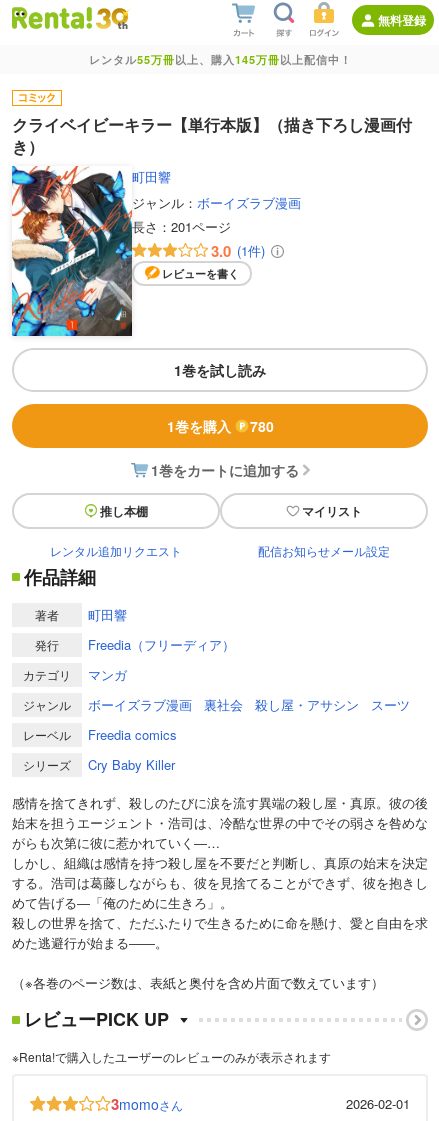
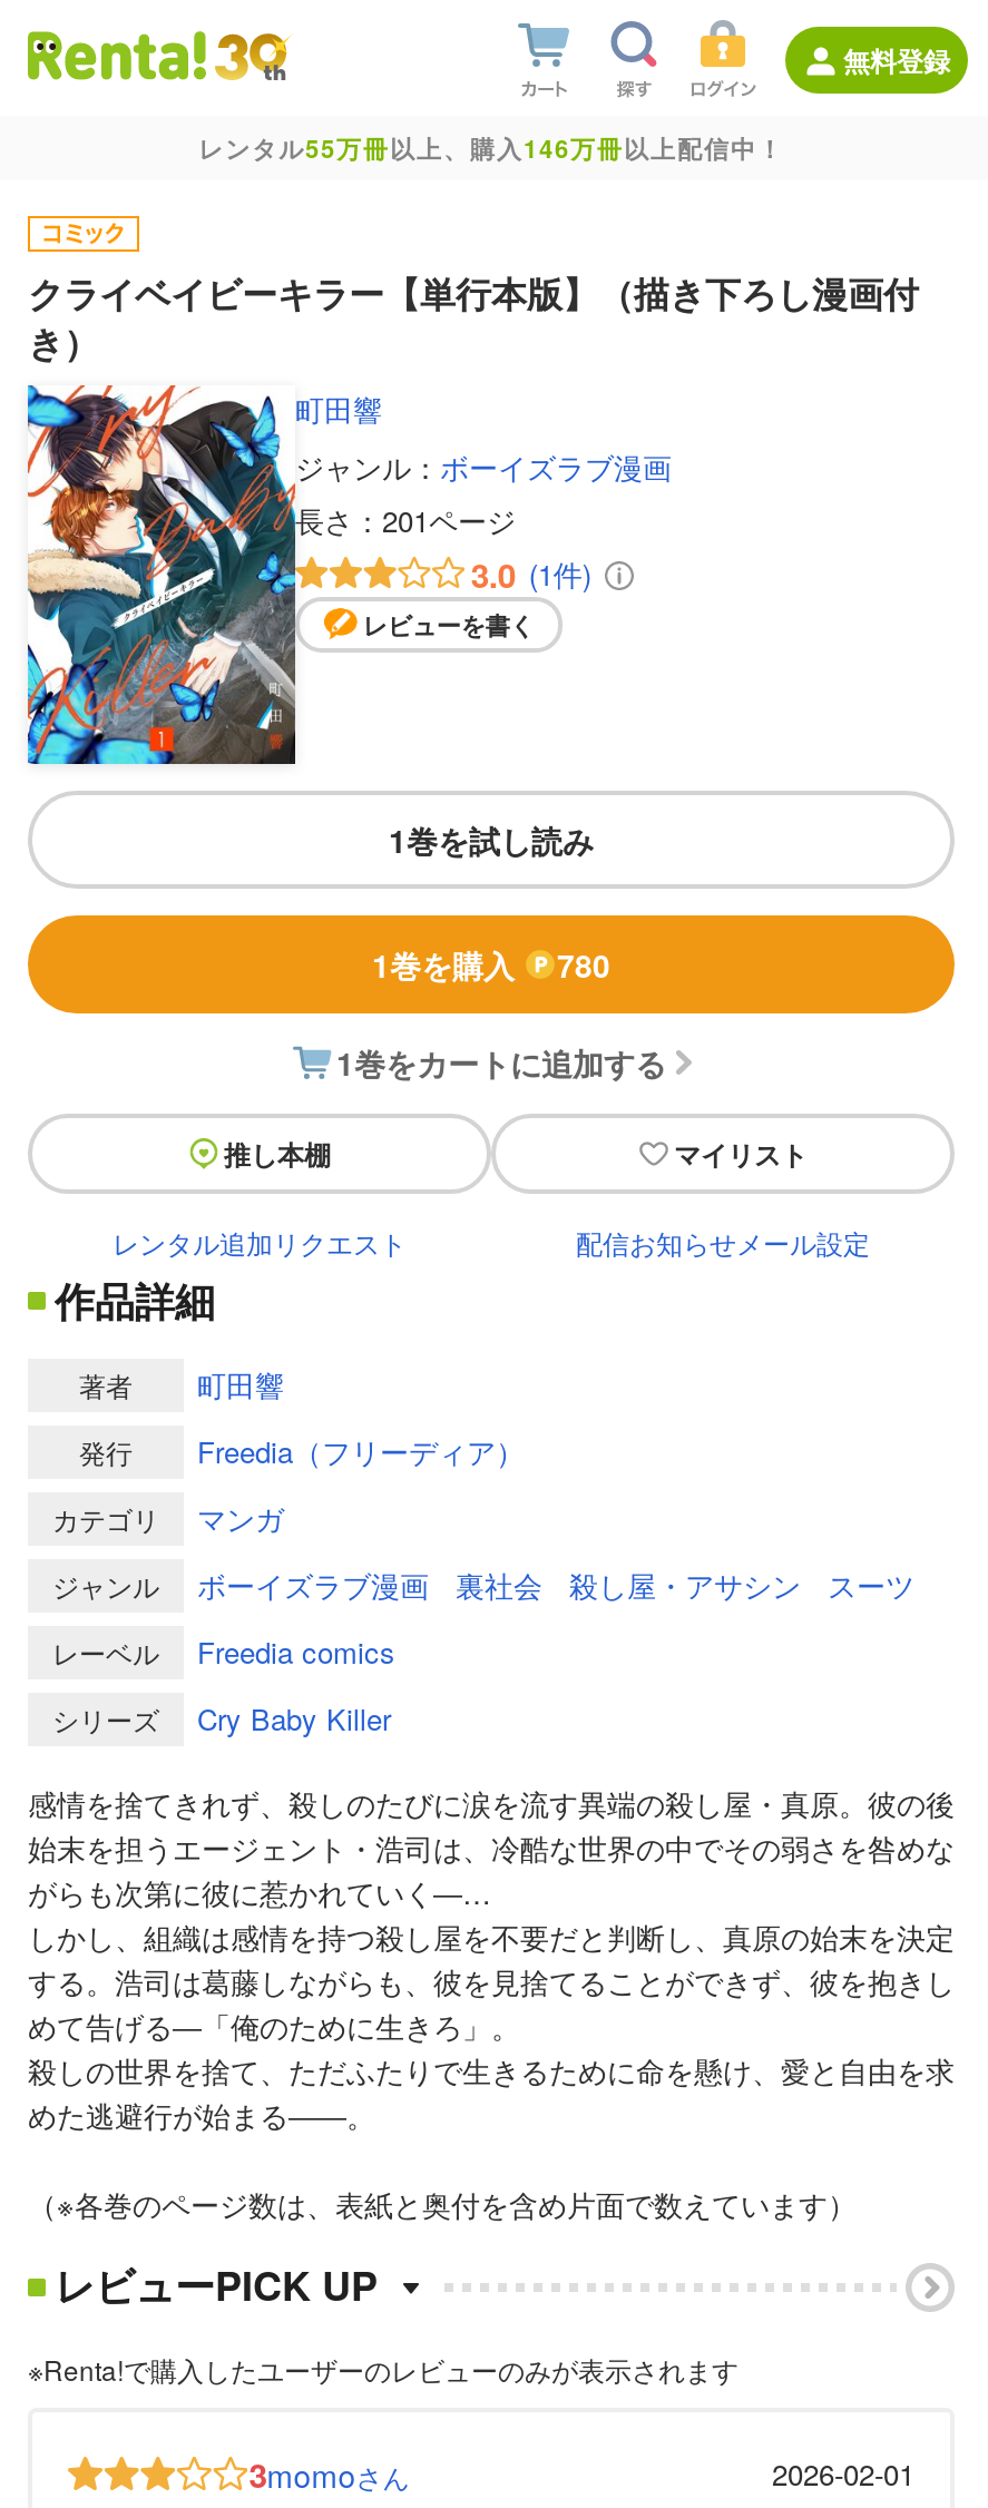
[88,52,351,67] レンタル55万冊以上、購入145万冊以上配信中！ -> [198,131,784,165] レンタル55万冊以上、購入146万冊以上配信中！

